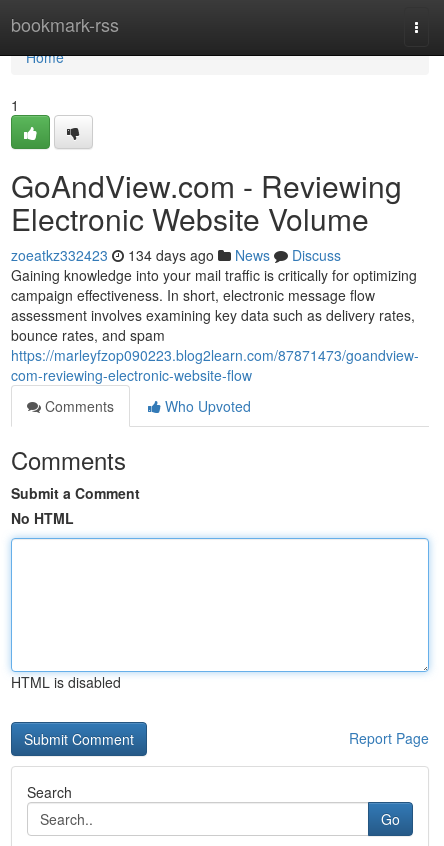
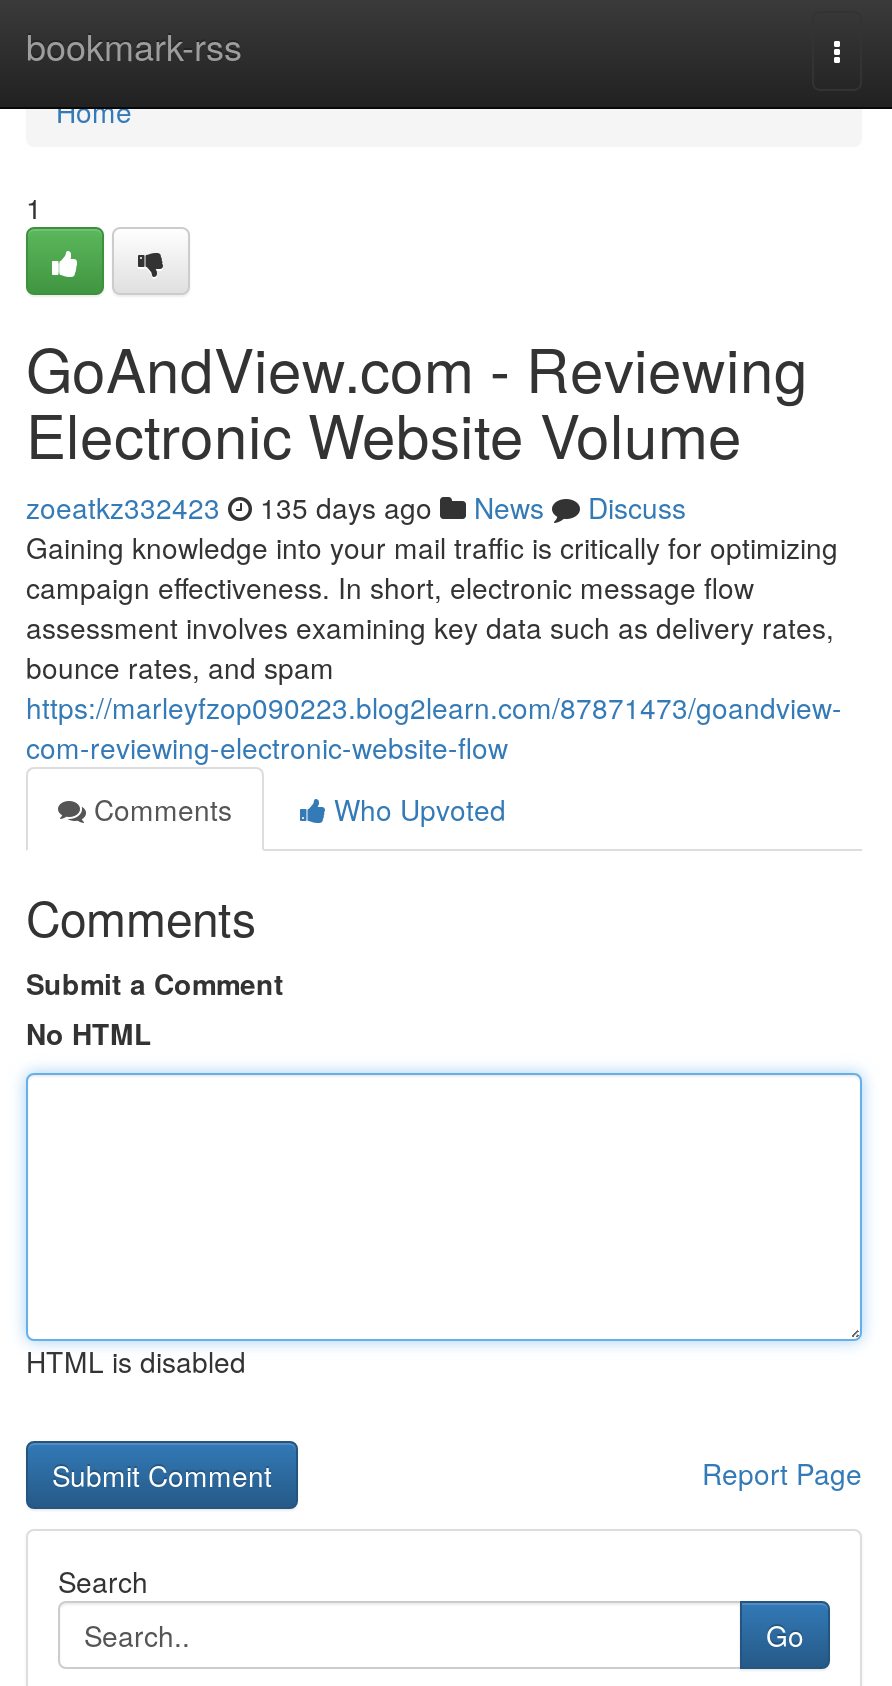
[11,245,341,265] zoeatkz332423 134 days ago News Discuss -> [26,487,686,527] zoeatkz332423 135 days ago News Discuss

